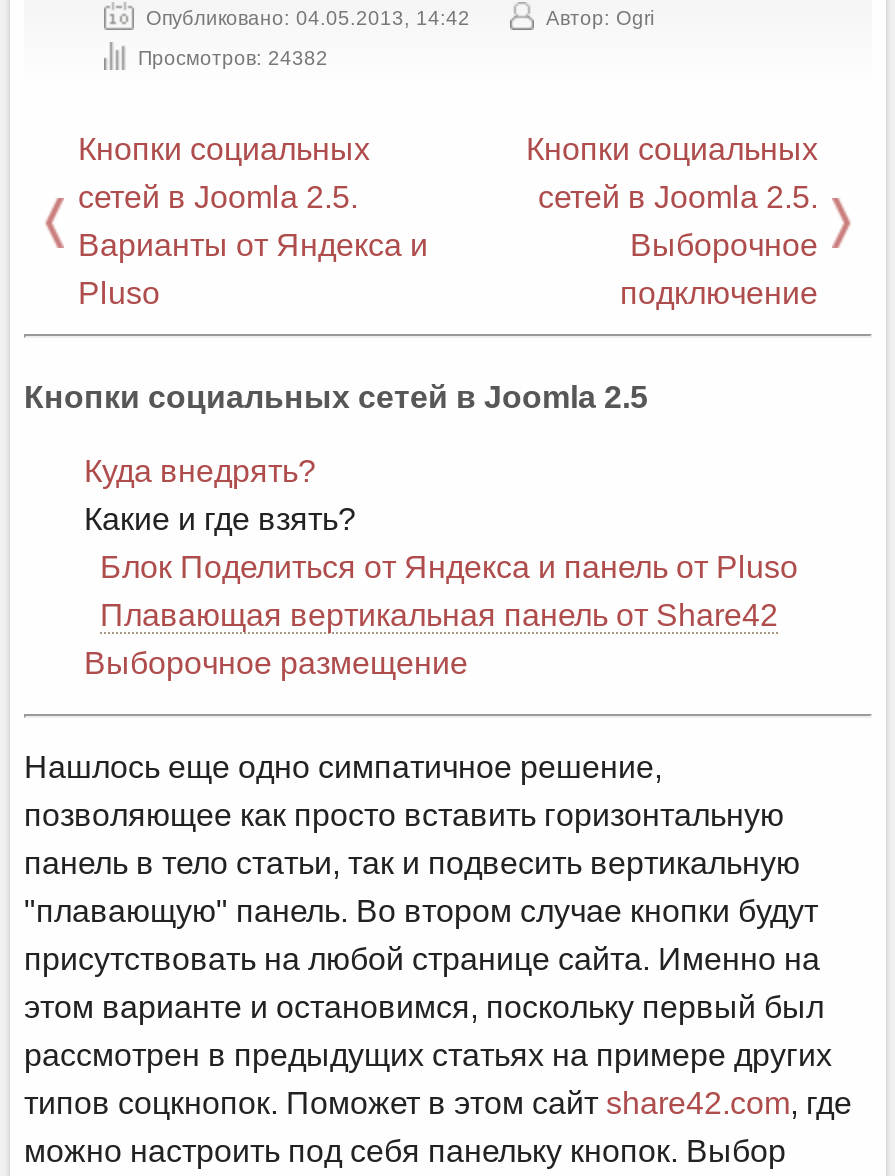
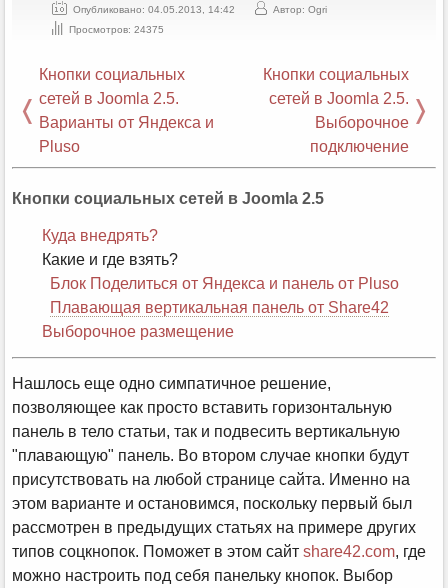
[138,48,328,70] Просмотров: 24382 -> [69,24,164,35] Просмотров: 24375

